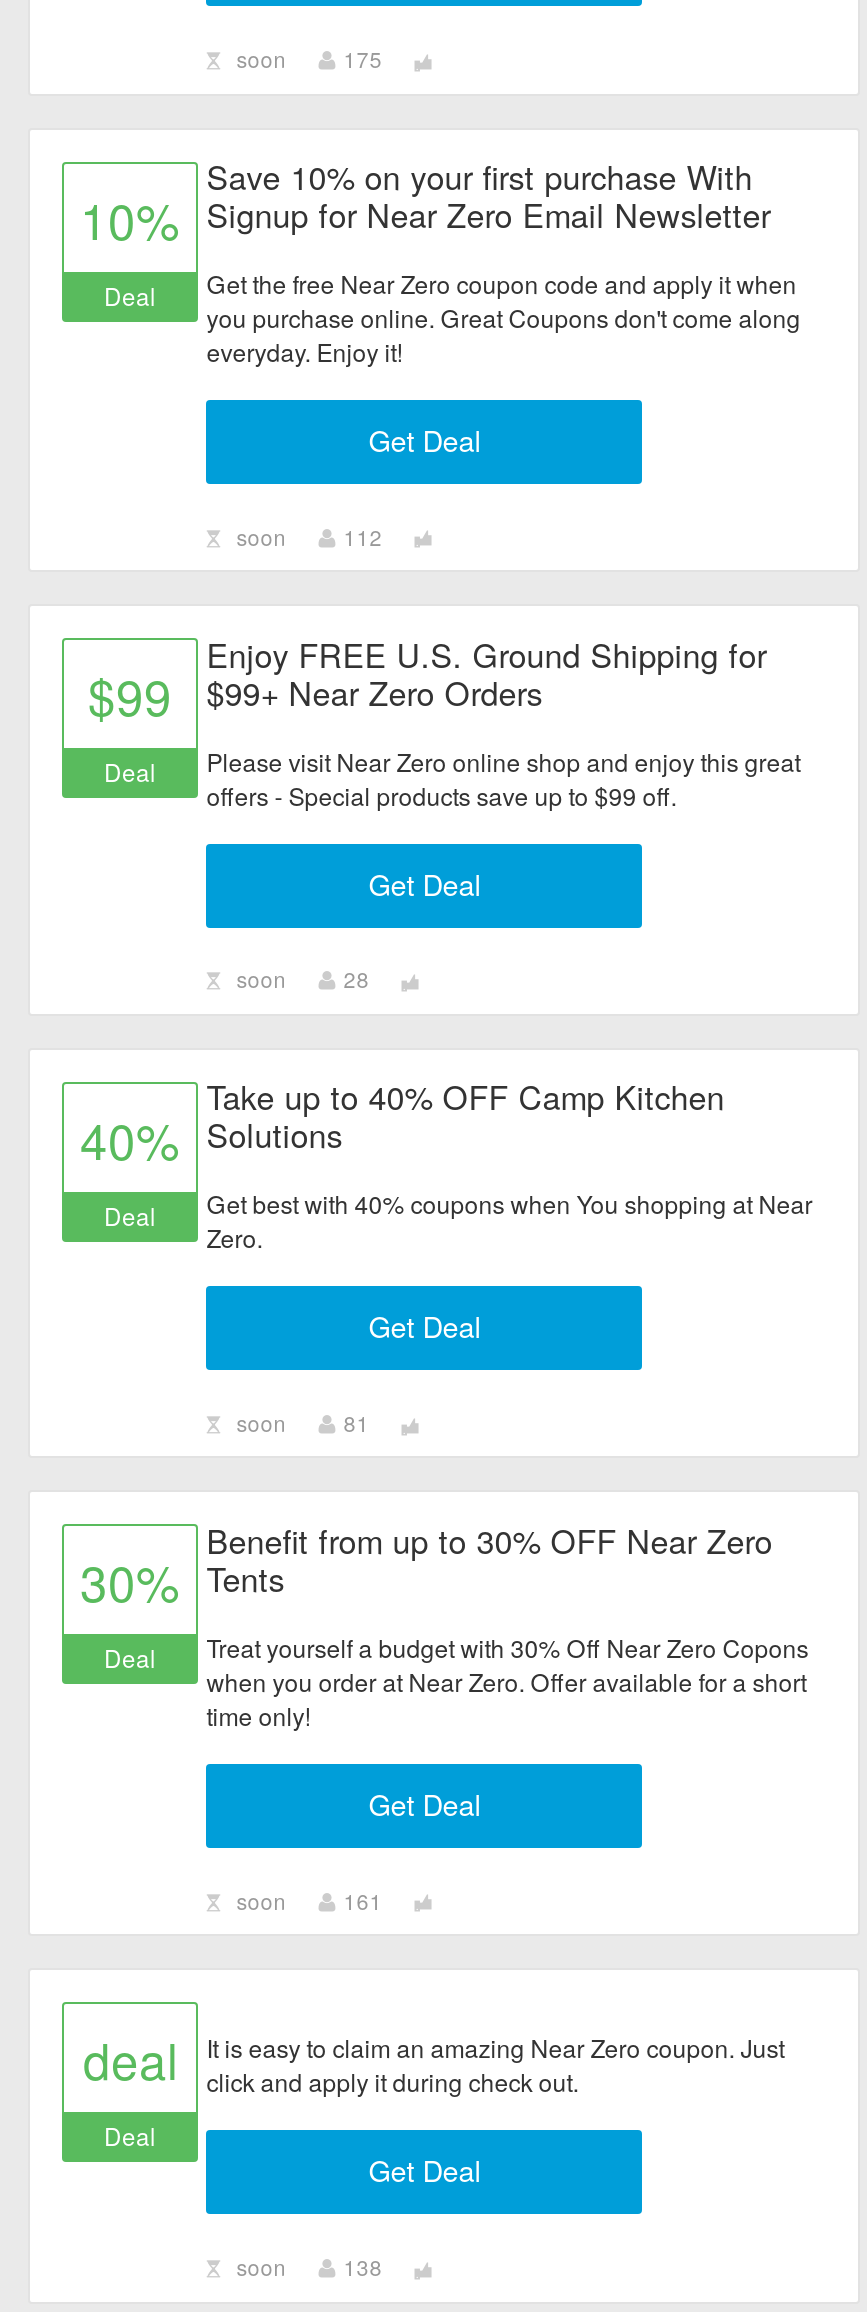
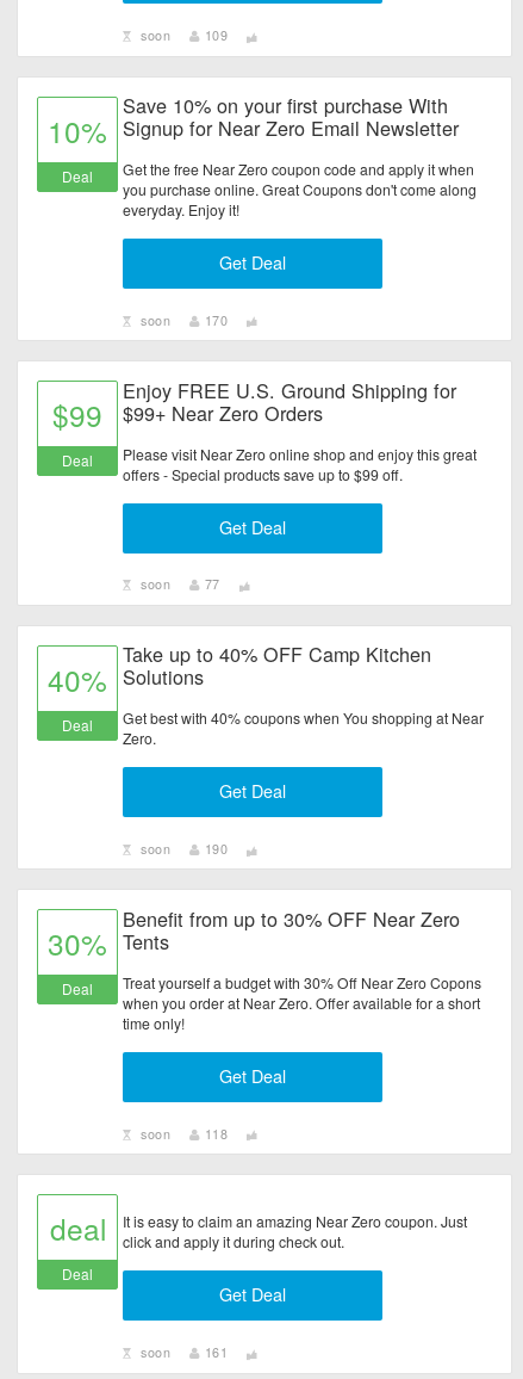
[343,44,382,74] 175 -> [205,26,228,44] 109
[229,522,382,552] soon 112 -> [137,311,228,329] soon 170
[229,965,369,995] soon 28 -> [137,575,220,593] soon 77
[229,1408,369,1438] soon 81 -> [137,840,228,858] soon 190
[229,1885,382,1915] soon 161 -> [137,1124,228,1142] soon 118
[229,2252,382,2282] soon 138 -> [137,1343,228,1361] soon 161

